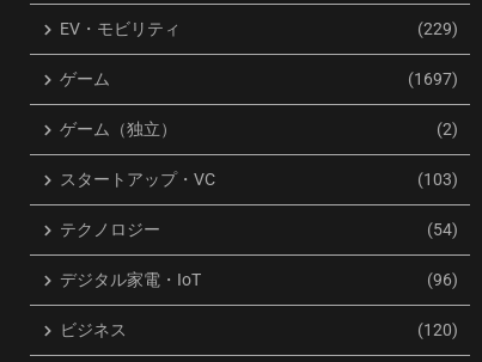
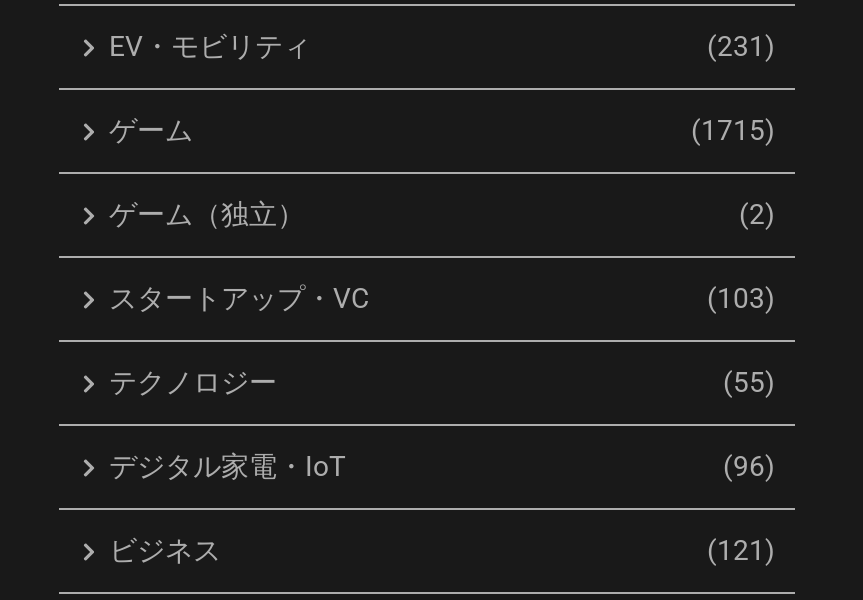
[417,19,458,38] (229) -> [707,30,775,62] (231)
[408,69,458,89] (1697) -> [691,114,775,146] (1715)
[427,220,458,239] (54) -> [723,366,775,398] (55)
[417,320,458,339] (120) -> [707,534,775,566] (121)

